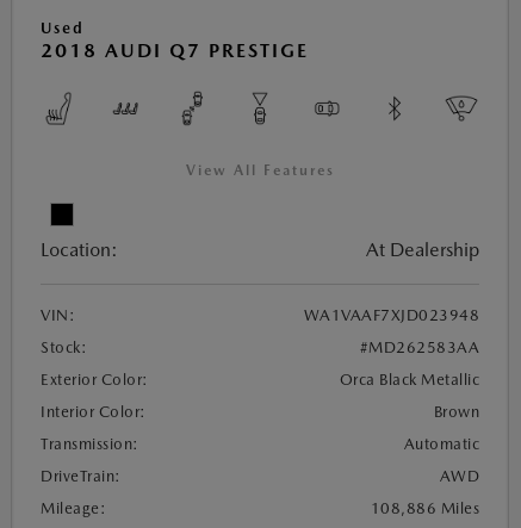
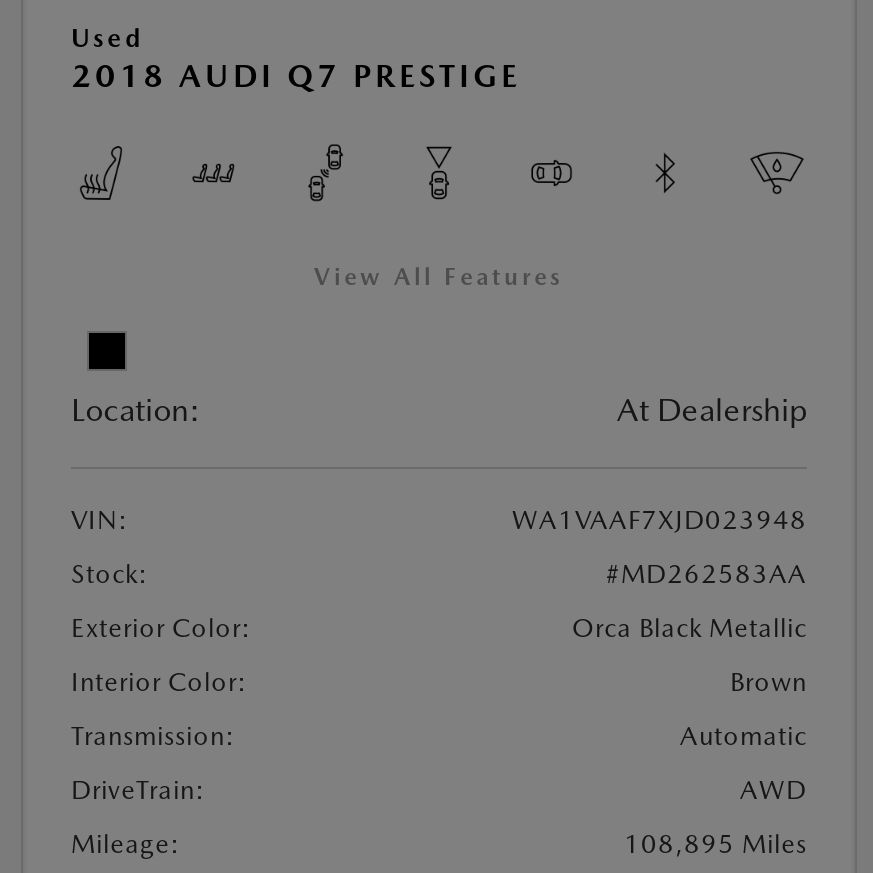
[370,500,479,518] 108,886 Miles -> [624,829,807,859] 108,895 Miles

